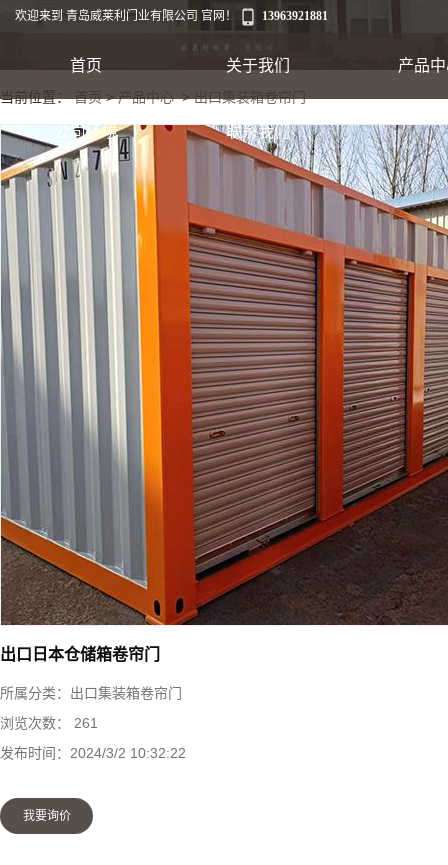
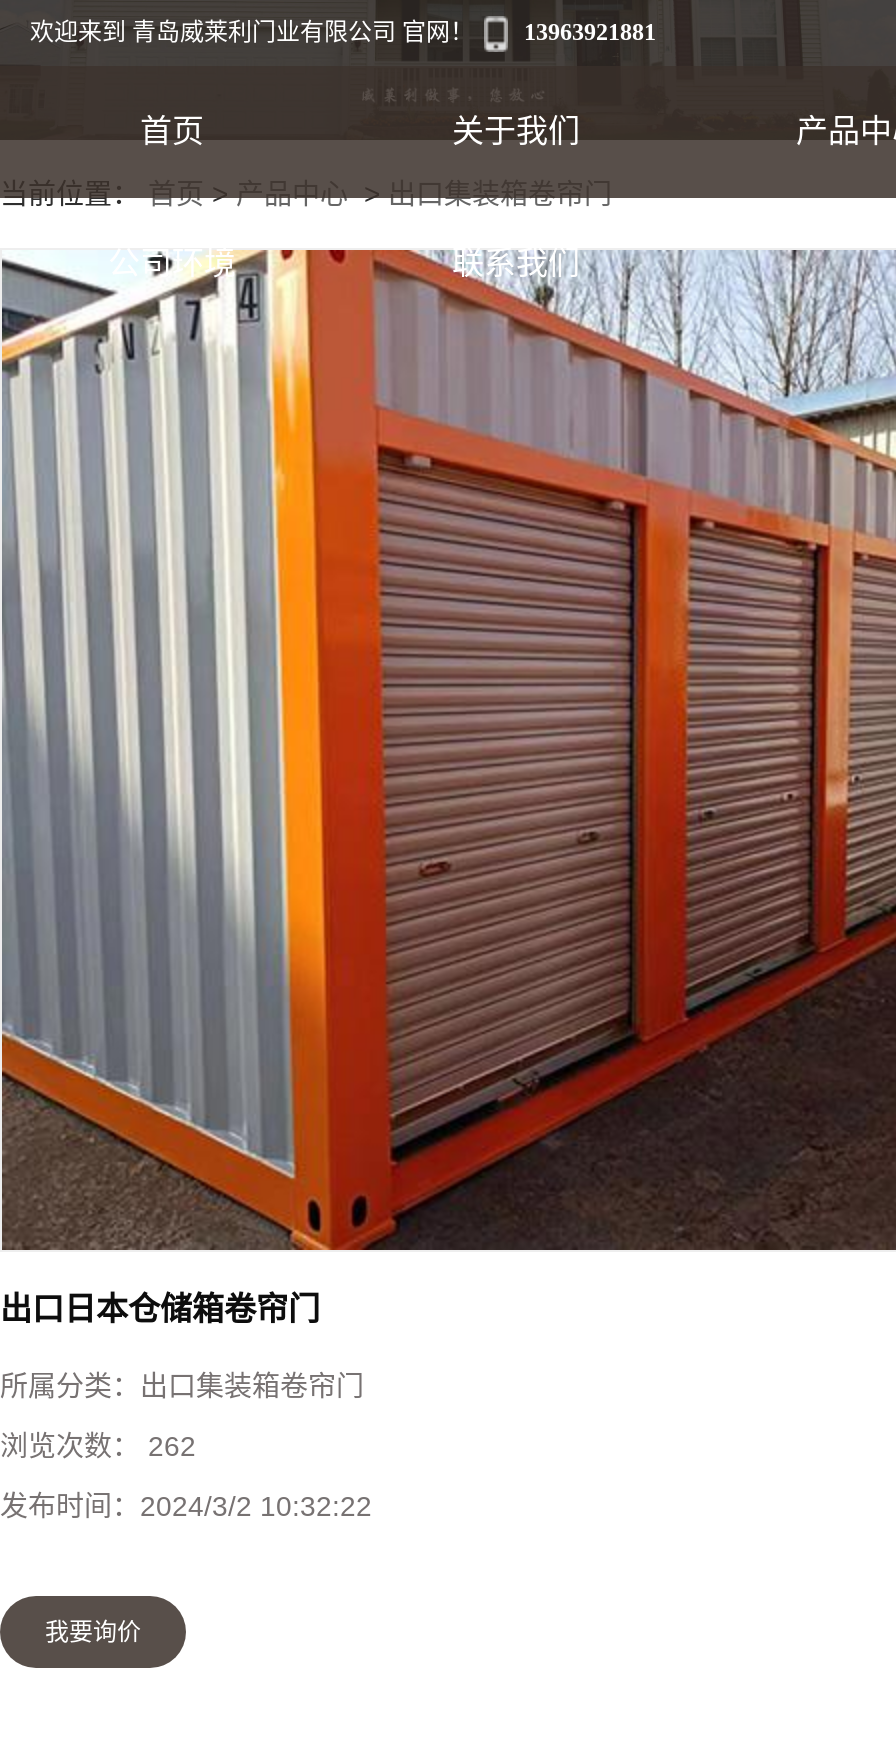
[0,715,98,731] 浏览次数： 261 -> [0,1430,196,1462] 浏览次数： 262

